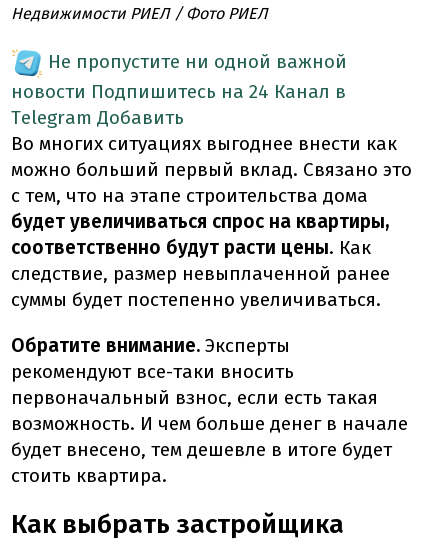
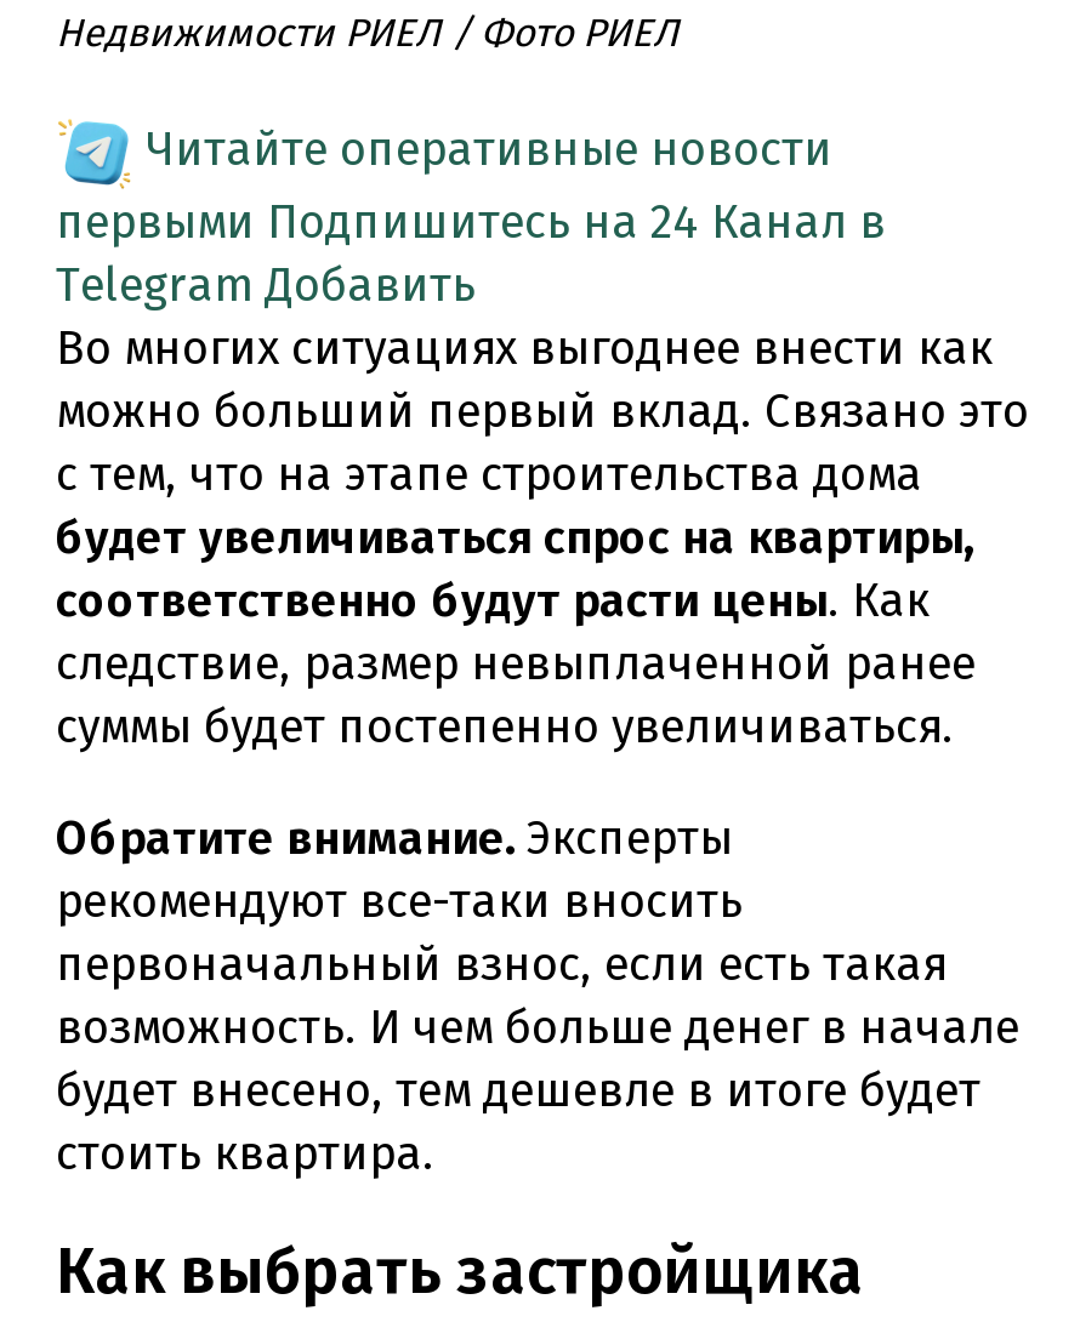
[11,50,347,103] Не пропустите ни одной важной | новости Подпишитесь на 24 Канал в -> [56,121,886,249] Читайте оперативные новости | первыми Подпишитесь на 24 Канал в

